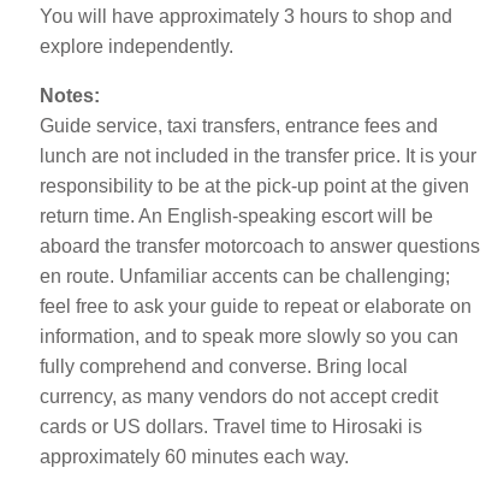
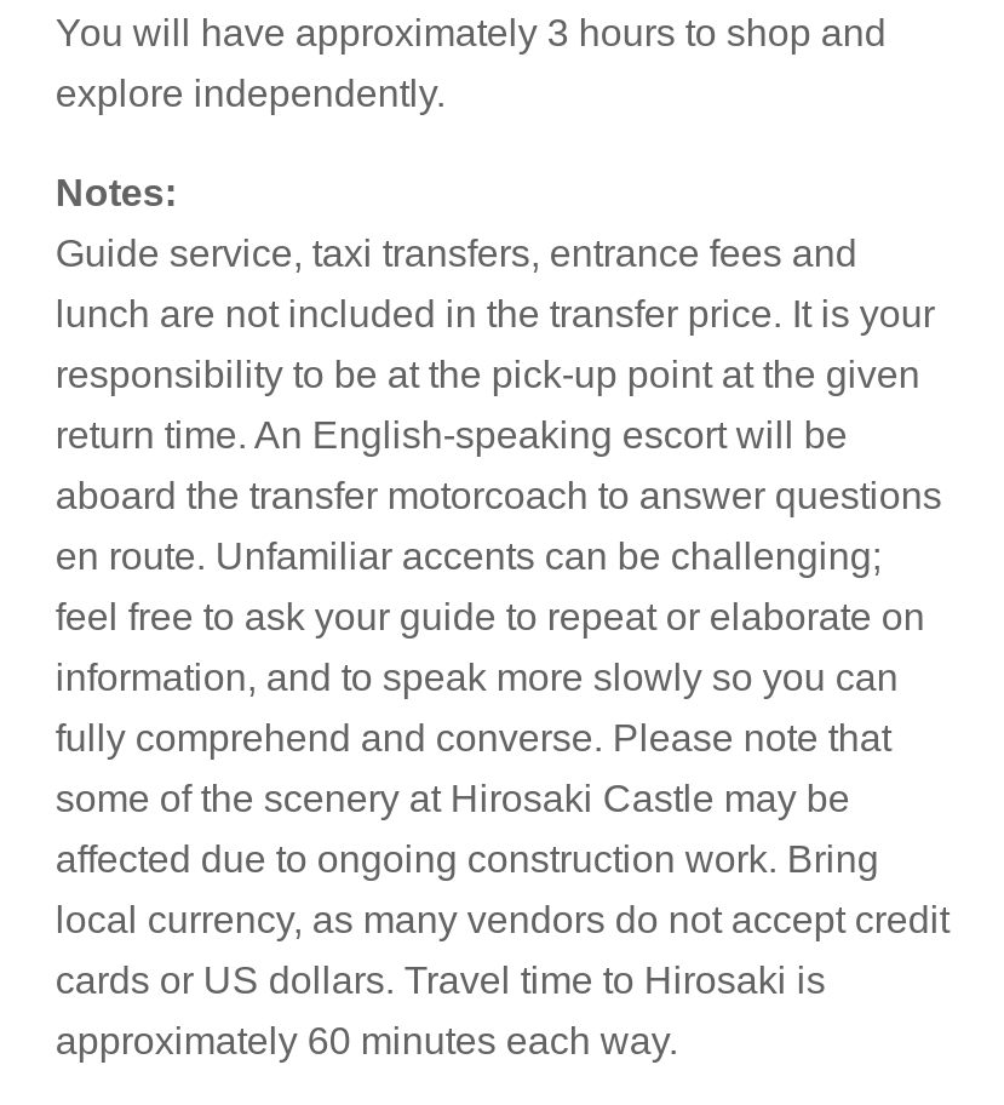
[40,356,438,407] fully comprehend and converse. Bring local | currency, as many vendors do not accept credit -> [55,717,949,940] fully comprehend and converse. Please note that | some of the scenery at Hirosaki Castle may be | affected due to ongoing construction work. Bring | local currency, as many vendors do not accept credit

